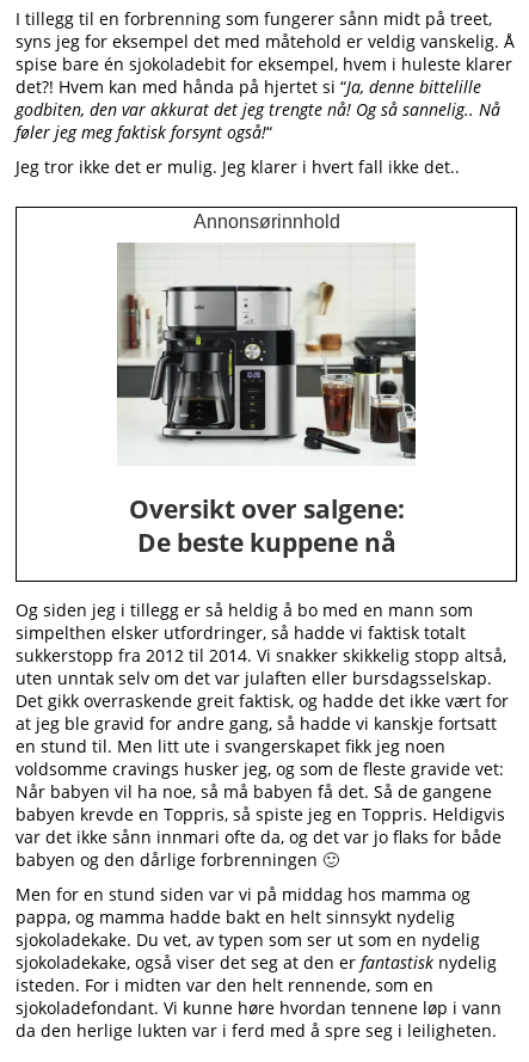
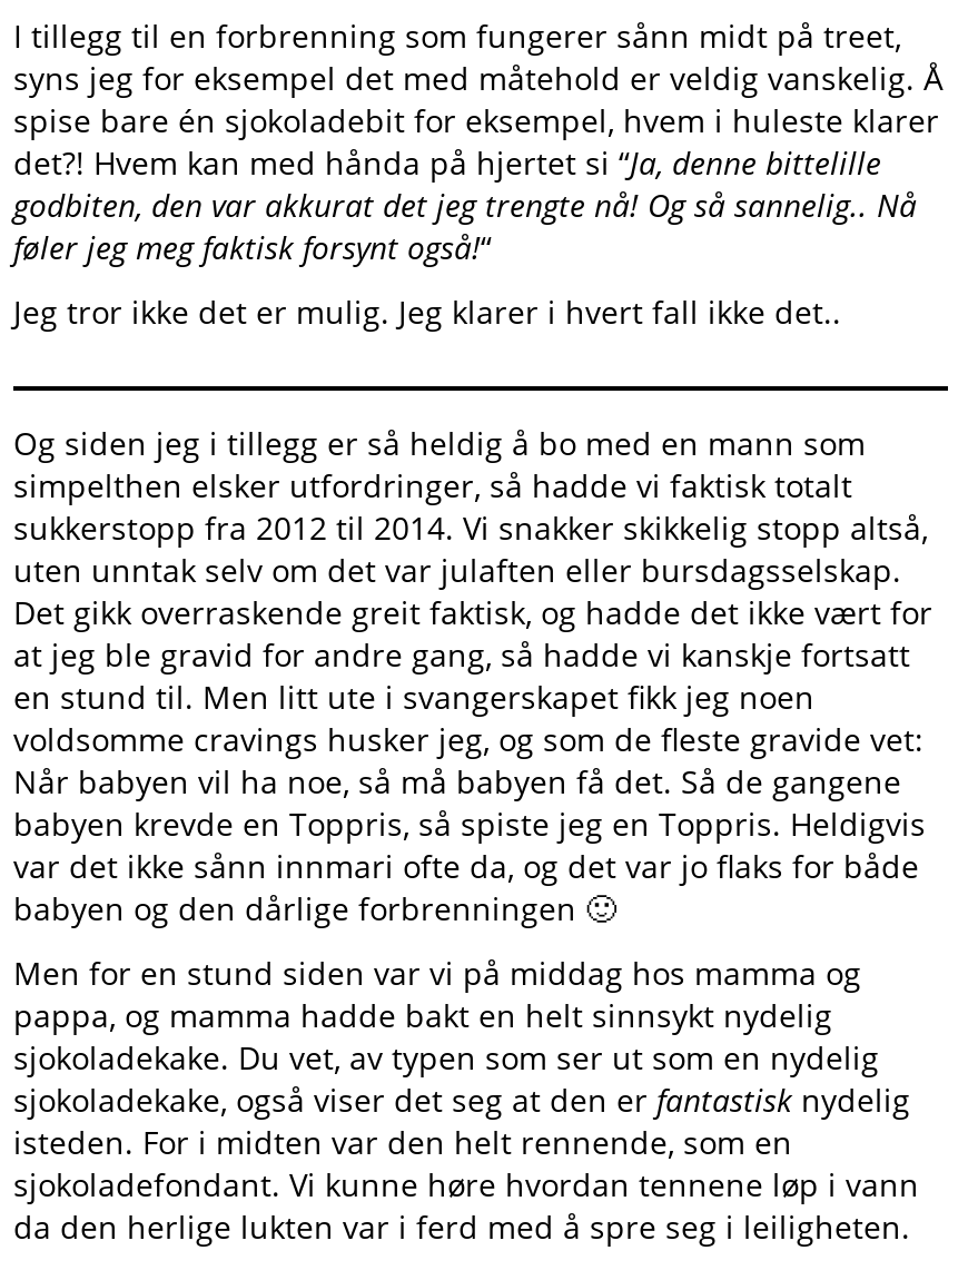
[14,208,518,581] [image] | Annonsørinnhold -> none
[128,492,404,559] Oversikt over salgene: | De beste kuppene nå -> none

